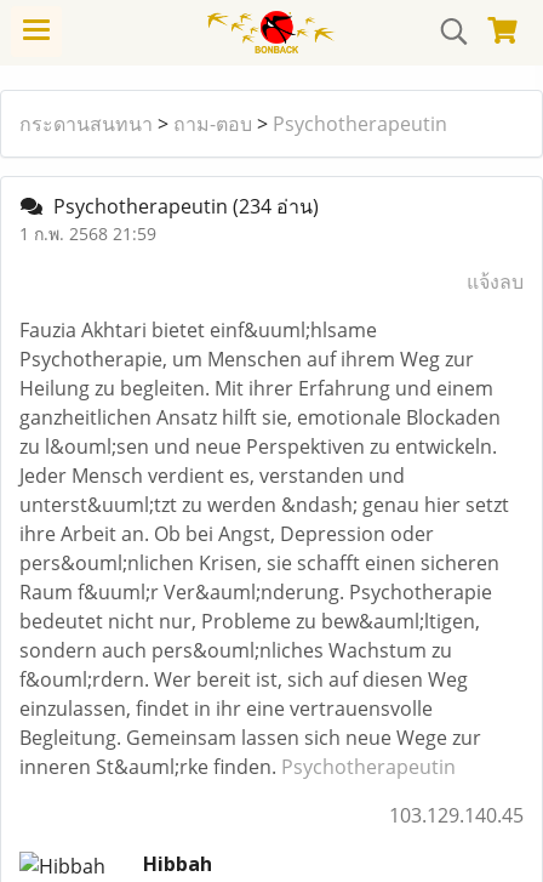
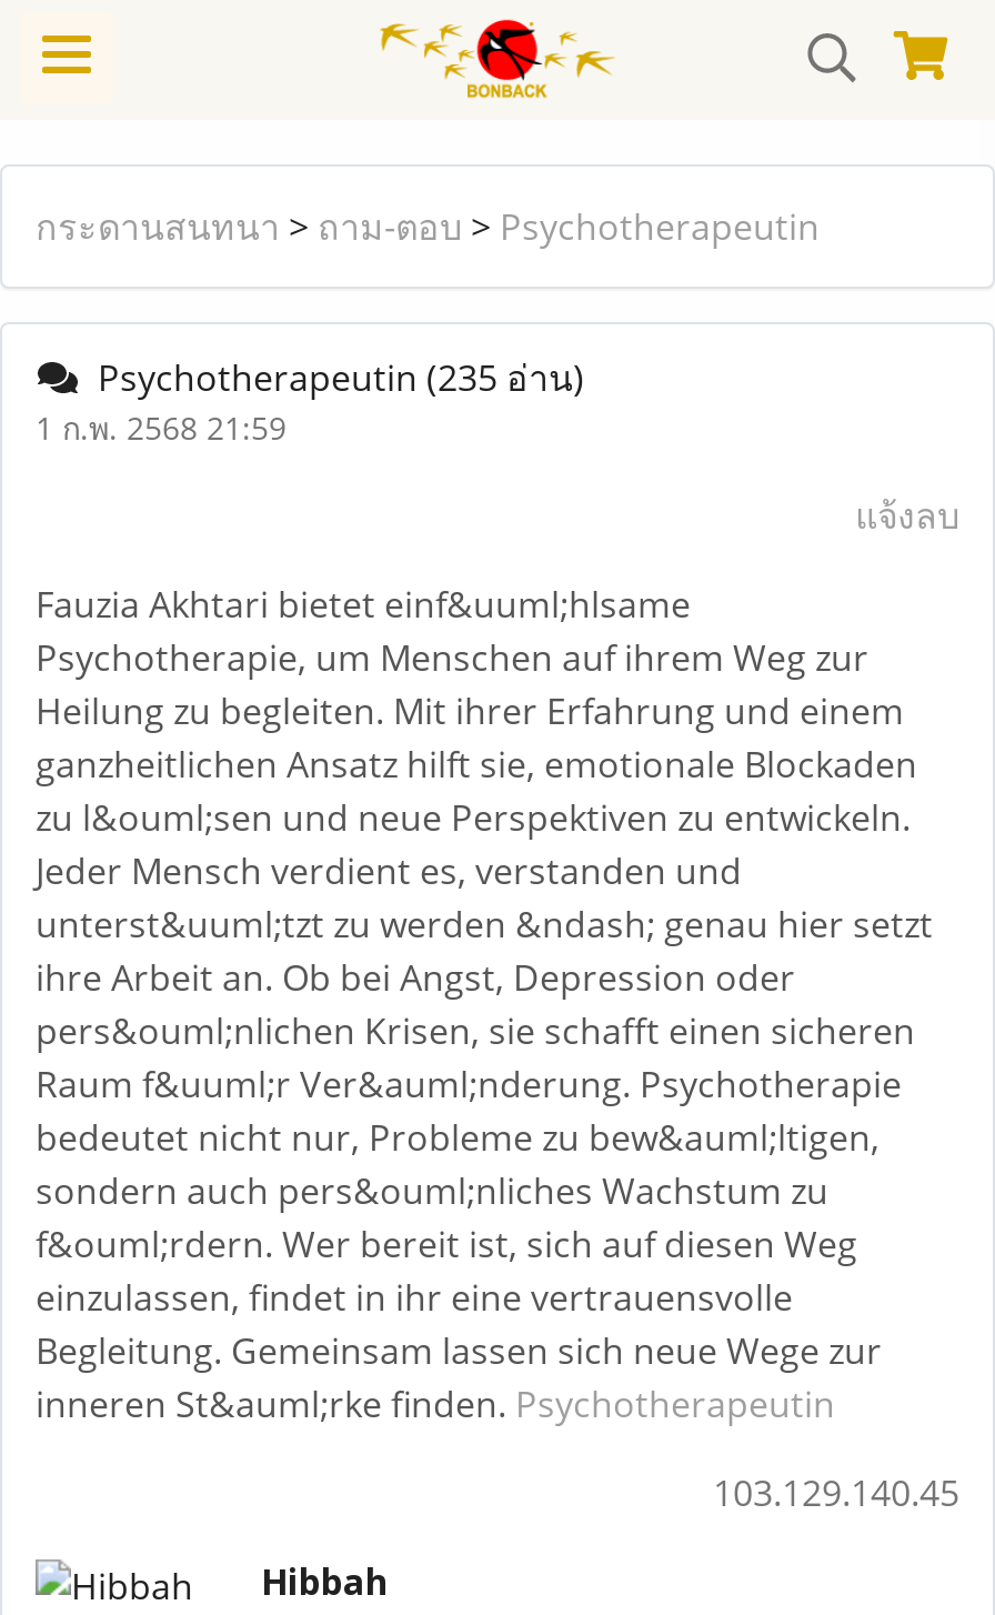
[44,193,319,220] Psychotherapeutin (234 อ่าน) -> [80,353,584,402] Psychotherapeutin (235 อ่าน)

